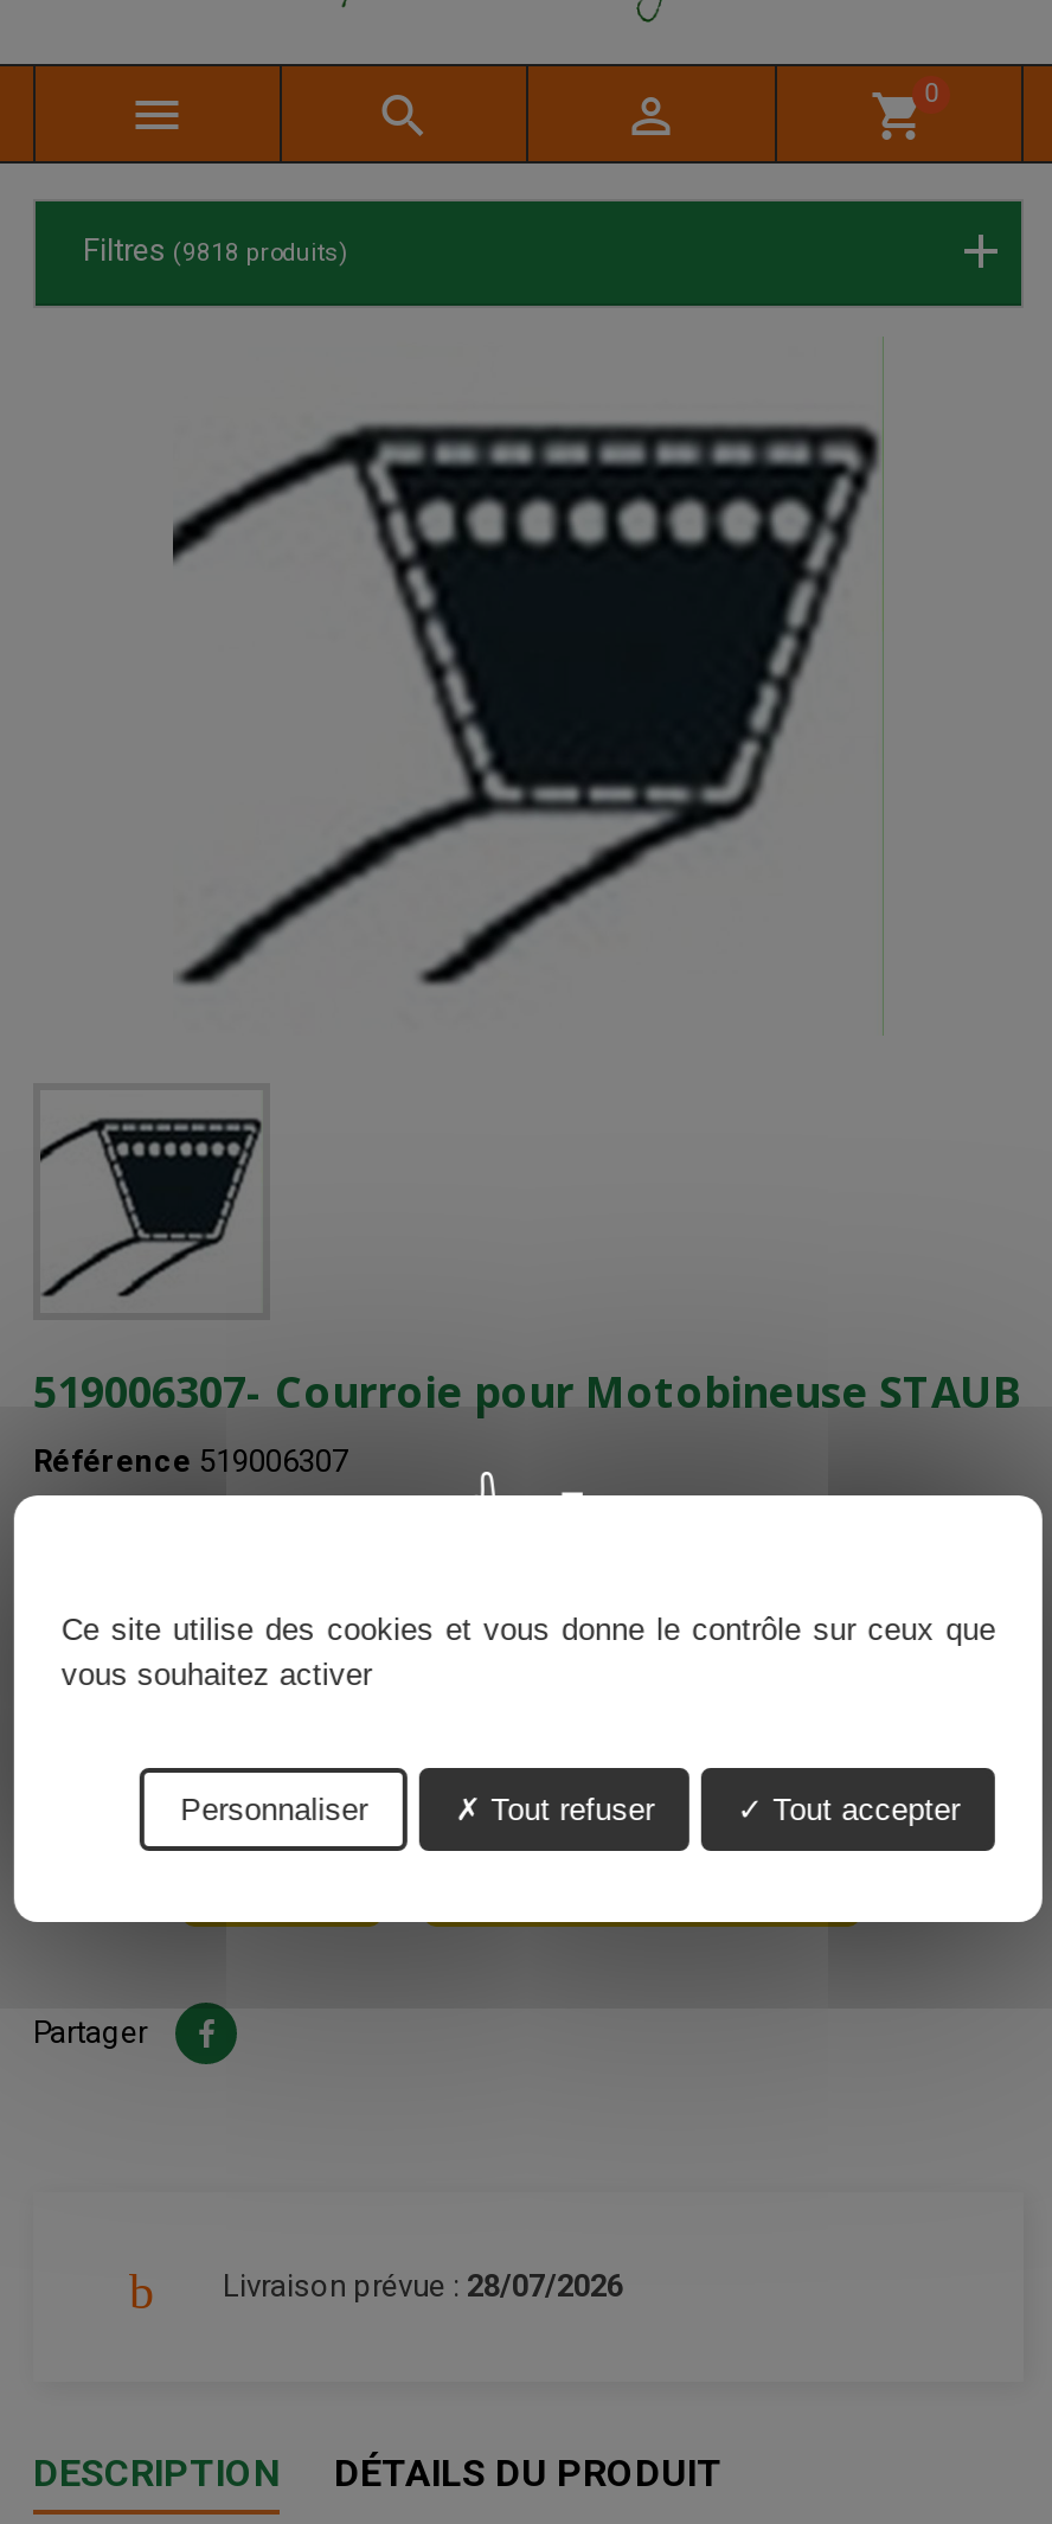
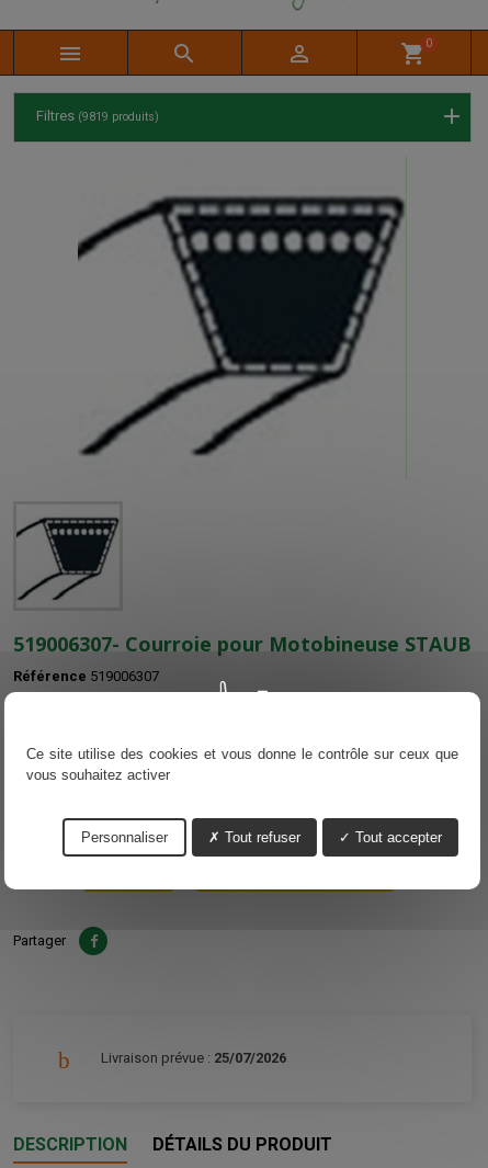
[83,232,348,268] Filtres (9818 produits) -> [36,107,159,124] Filtres (9819 produits)
[223,2269,623,2304] Livraison prévue : 28/07/2026 -> [101,1050,286,1066] Livraison prévue : 25/07/2026

